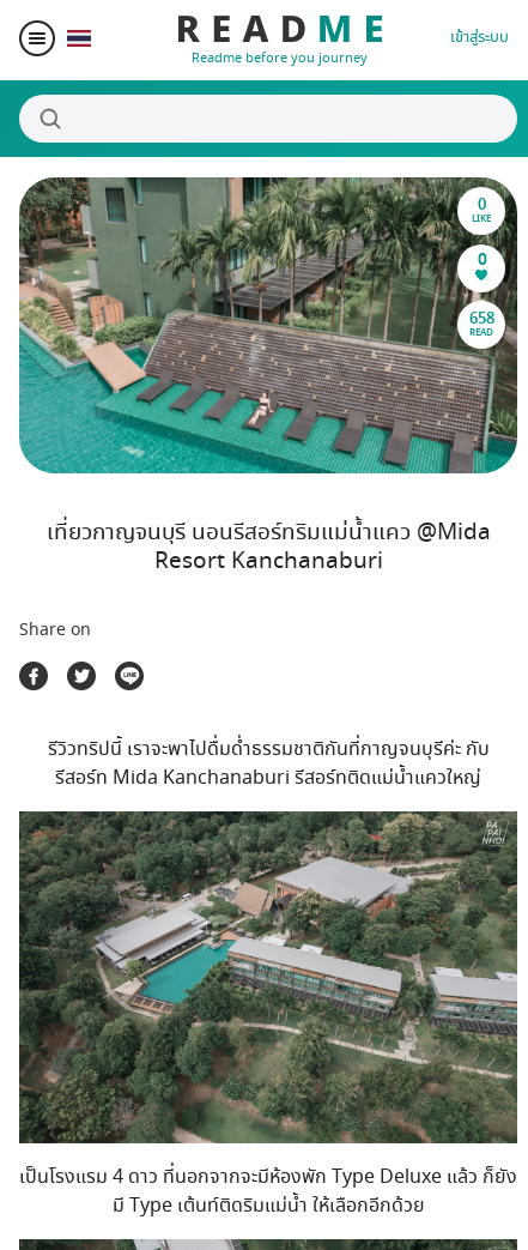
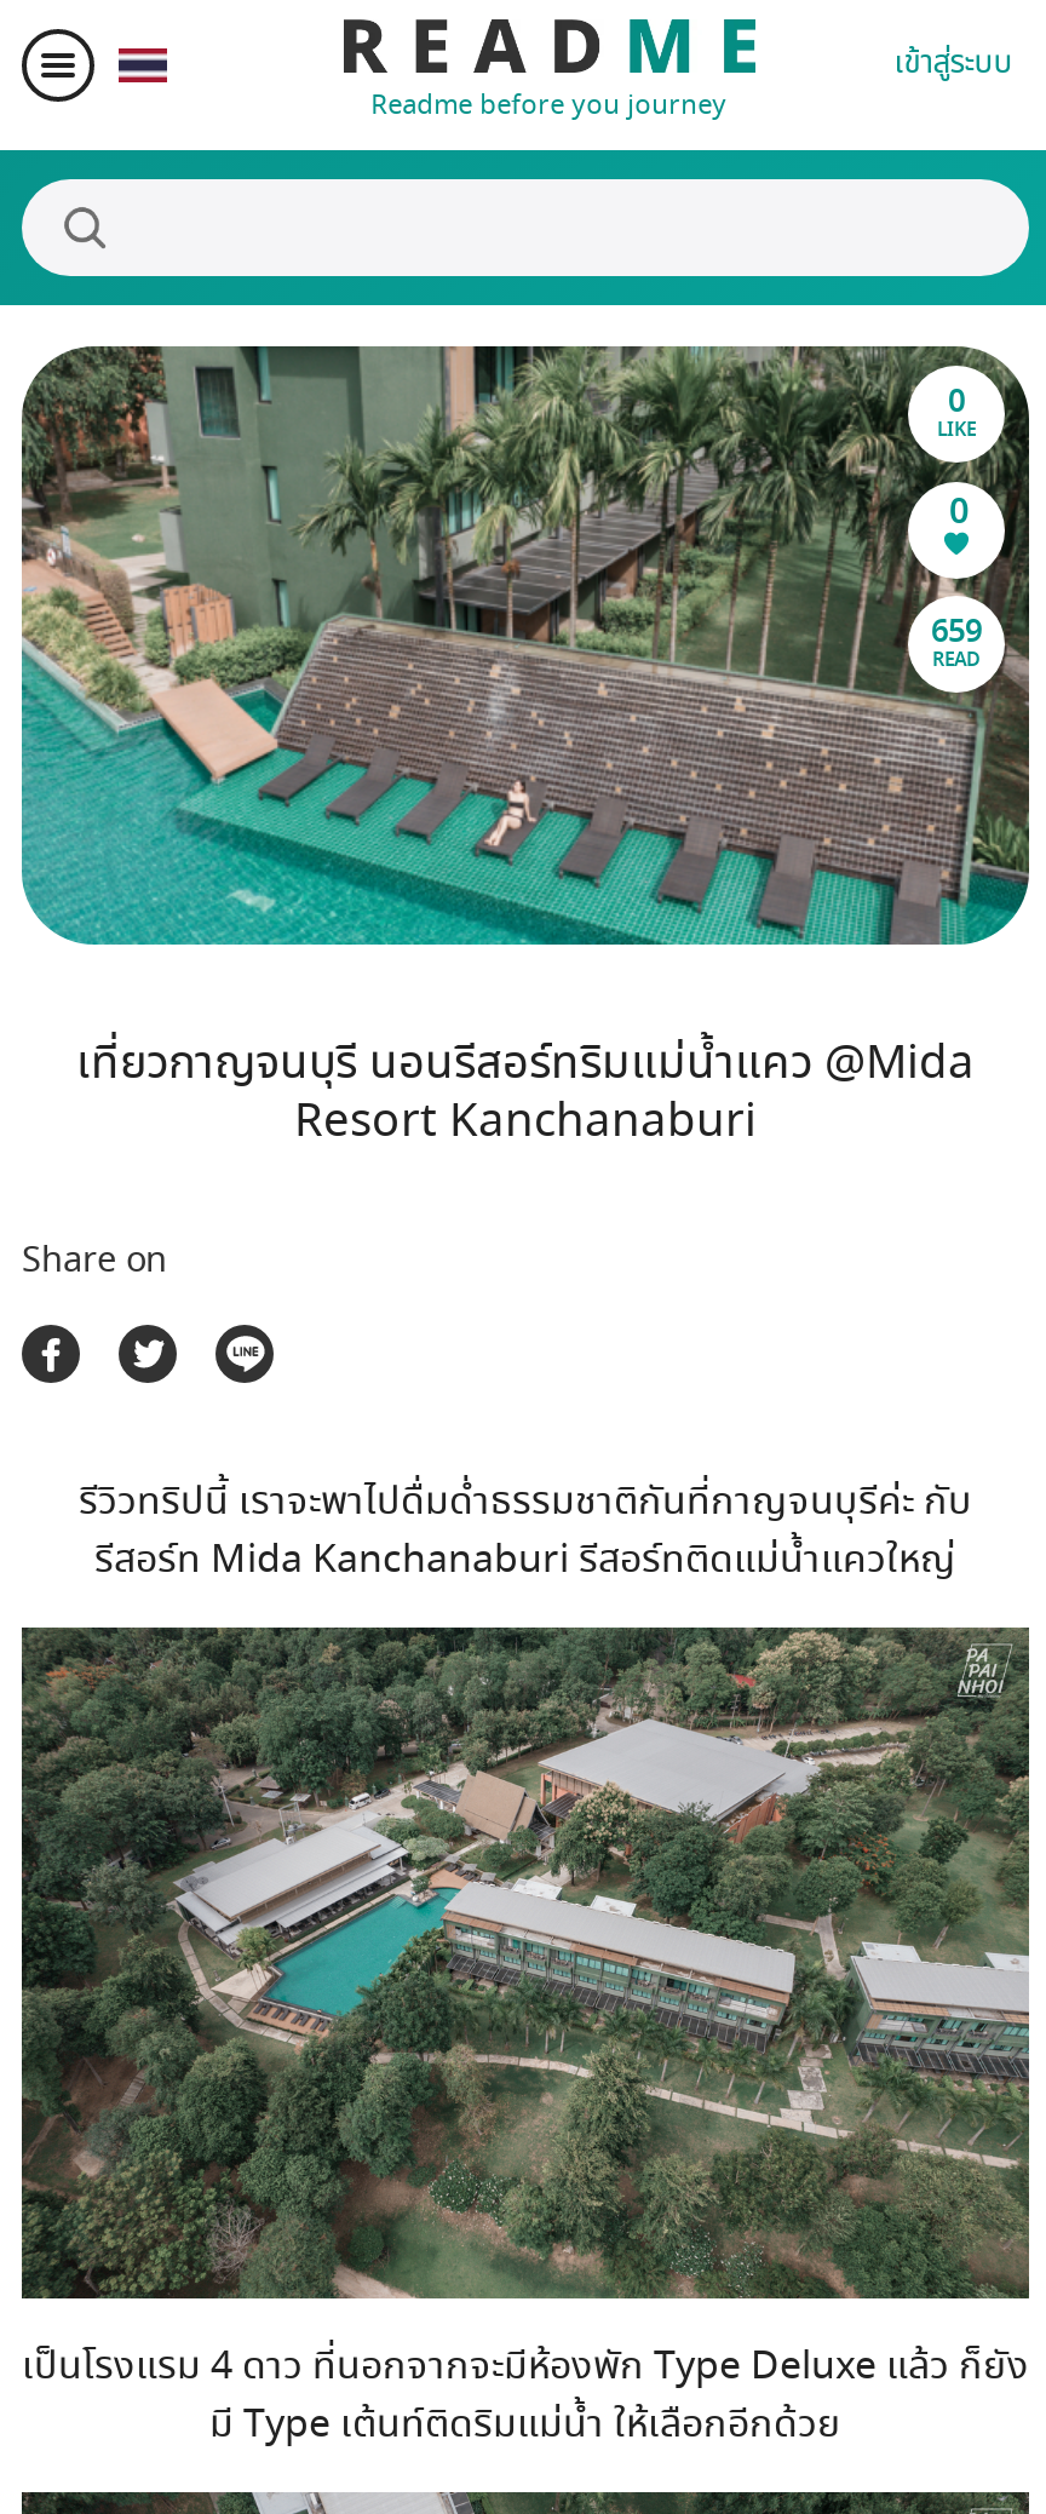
[469,307,494,330] 658 -> [931,608,982,654] 659

